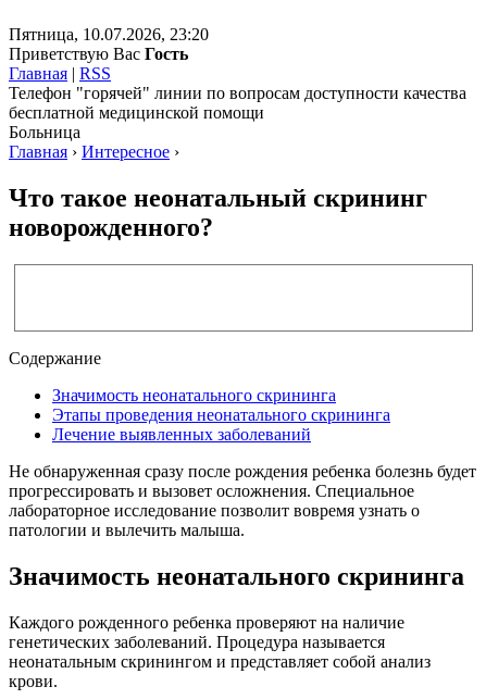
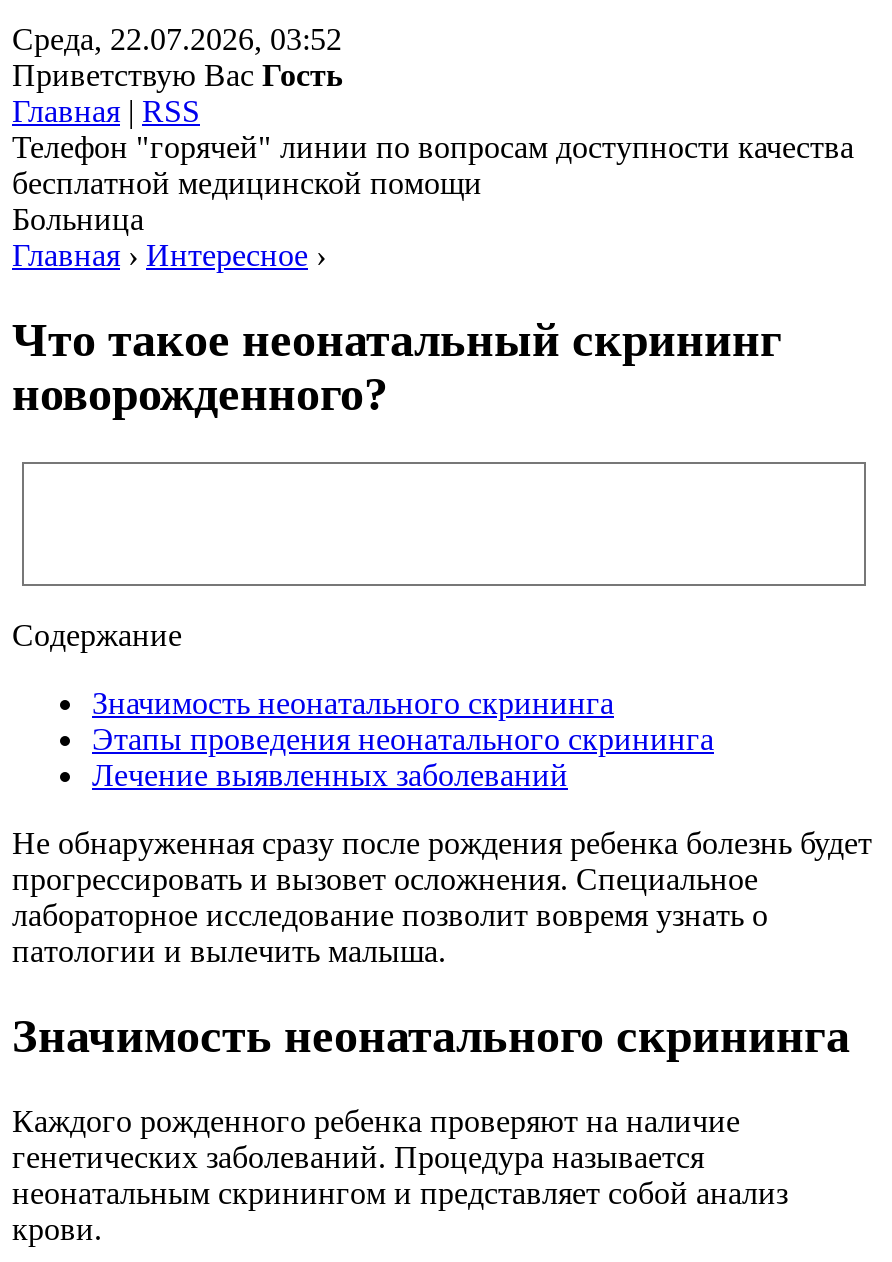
[9,25,209,43] Пятница, 10.07.2026, 23:20 -> [12,22,342,56] Среда, 22.07.2026, 03:52

